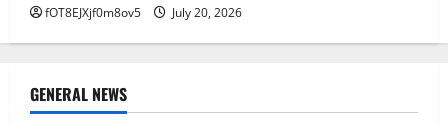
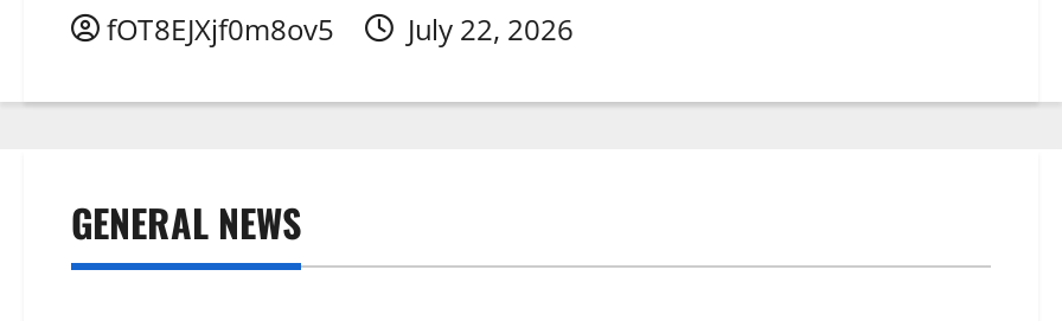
[45,4,242,21] fOT8EJXjf0m8ov5 July 20, 2026 -> [107,9,574,50] fOT8EJXjf0m8ov5 July 22, 2026

